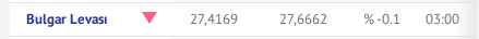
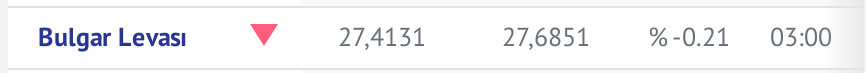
[190,10,238,28] 27,4169 -> [338,20,426,54] 27,4131
[279,10,327,28] 27,6662 -> [502,20,590,54] 27,6851
[363,10,400,28] % -0.1 -> [648,20,730,54] % -0.21

